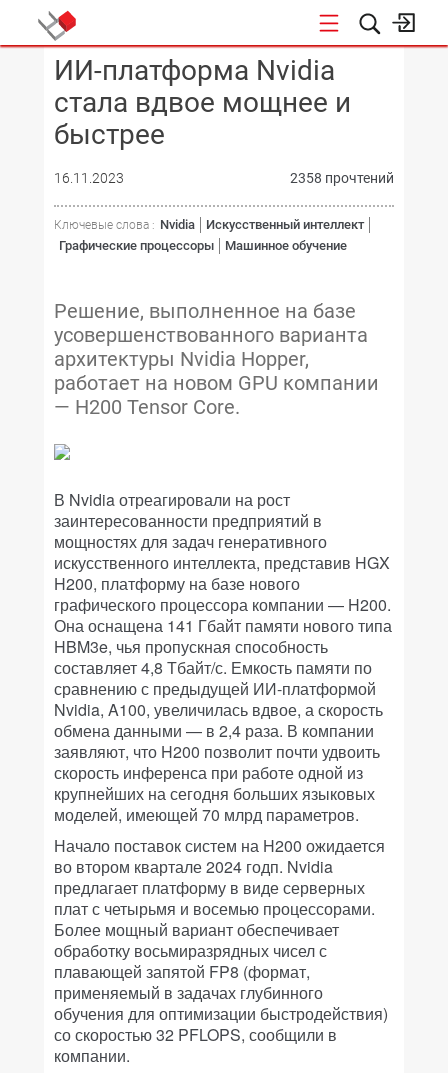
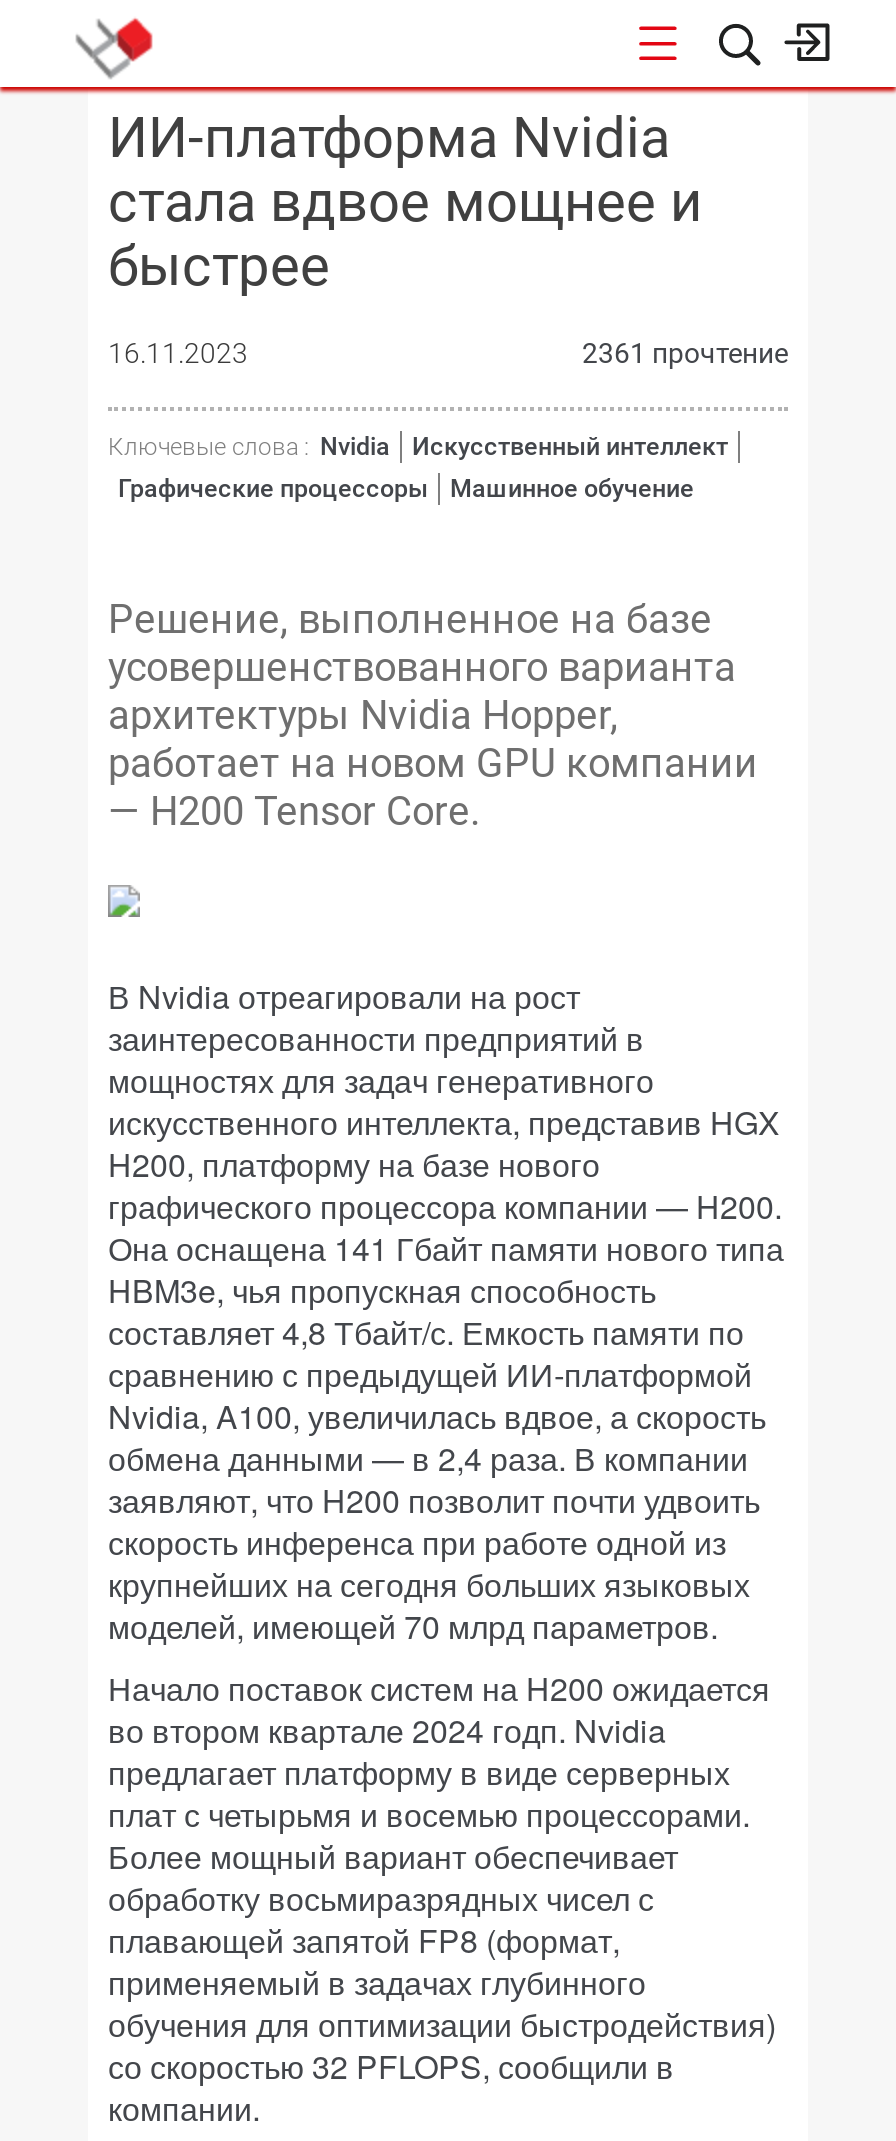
[290,170,394,186] 2358 прочтений -> [582,337,788,369] 2361 прочтение

